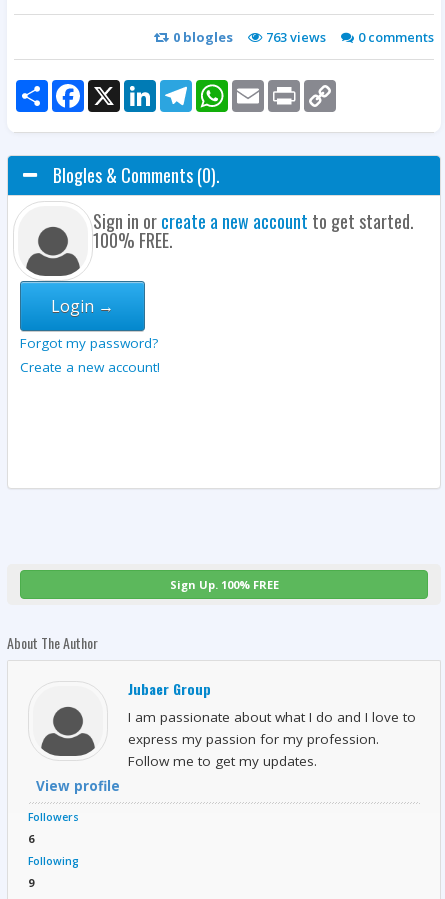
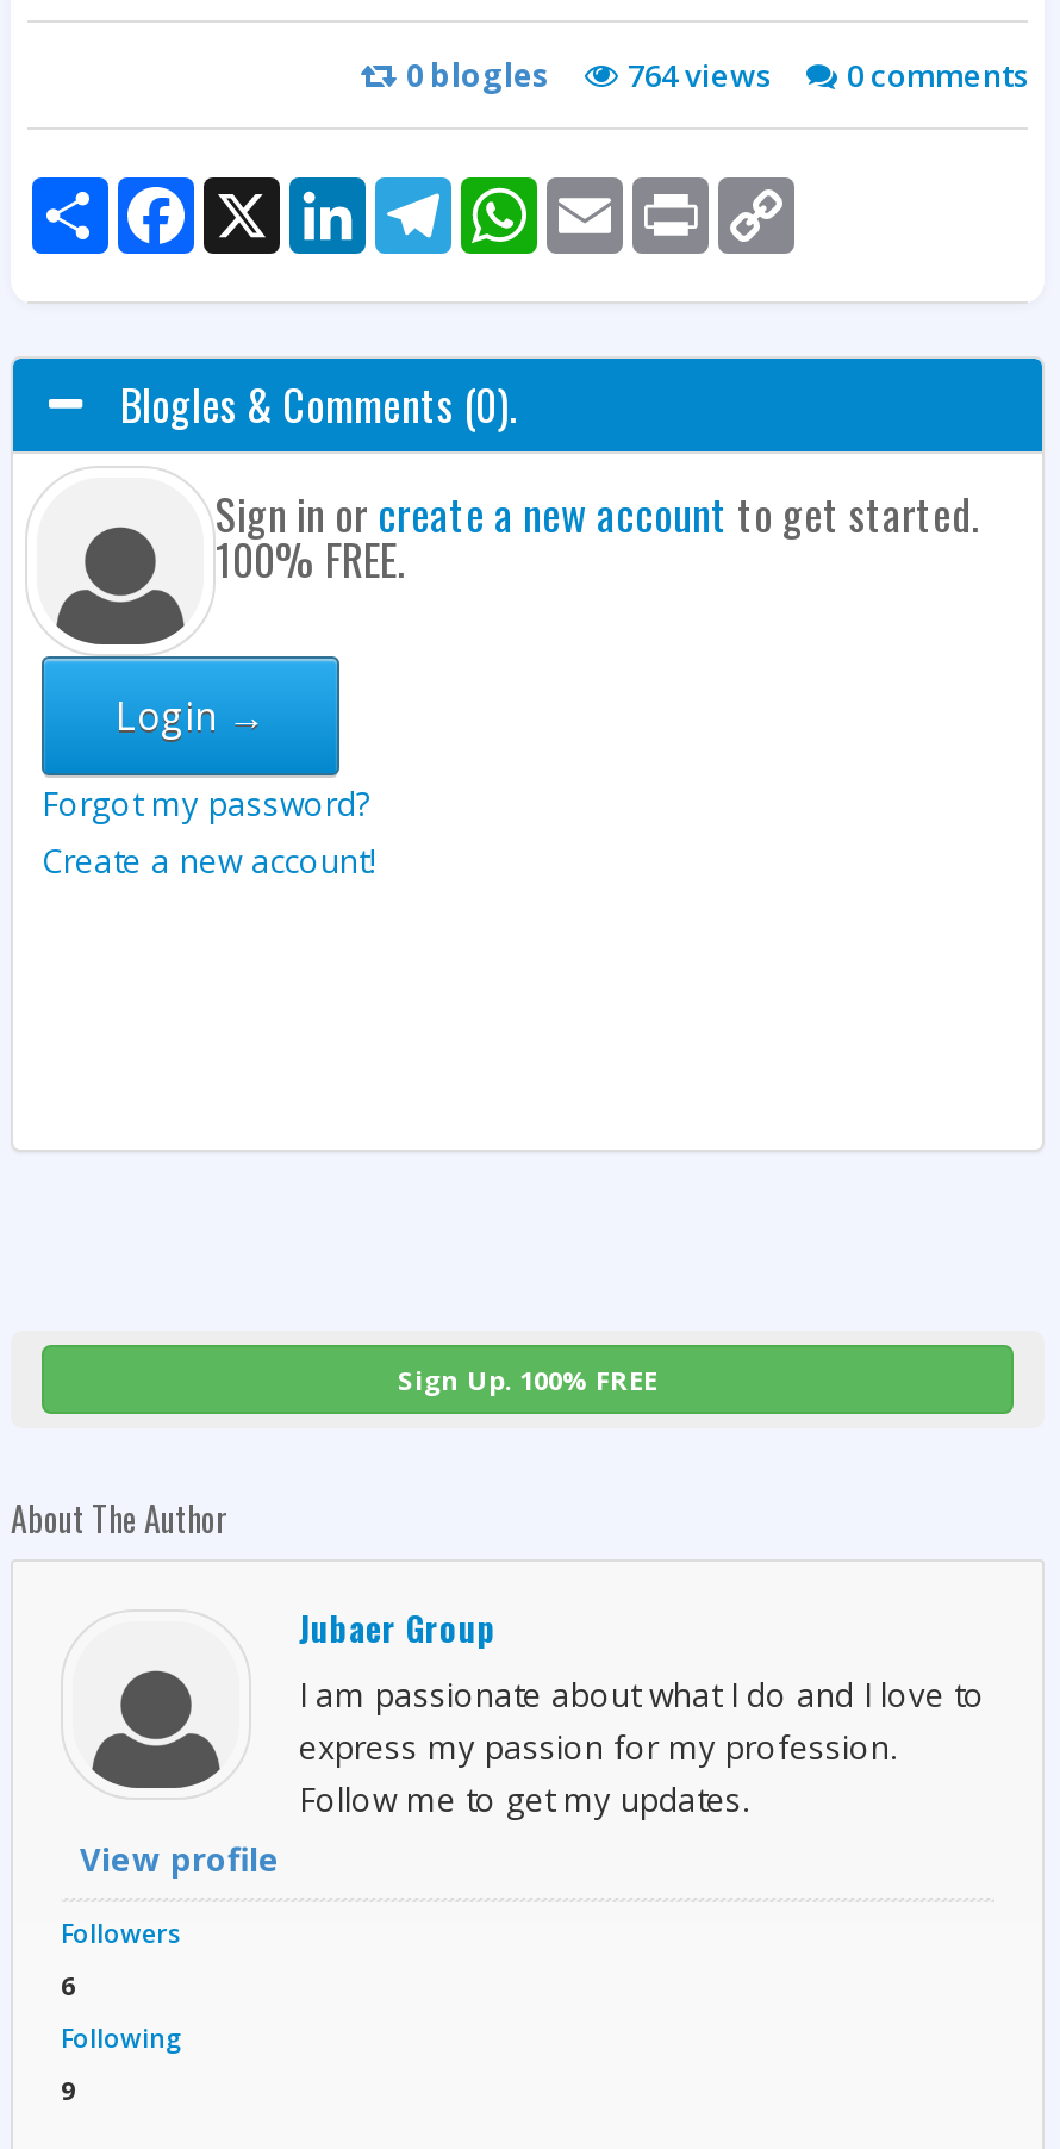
[173,28,434,46] 0 blogles 763 views 0 comments -> [406,53,1028,96] 0 blogles 764 views 0 comments

